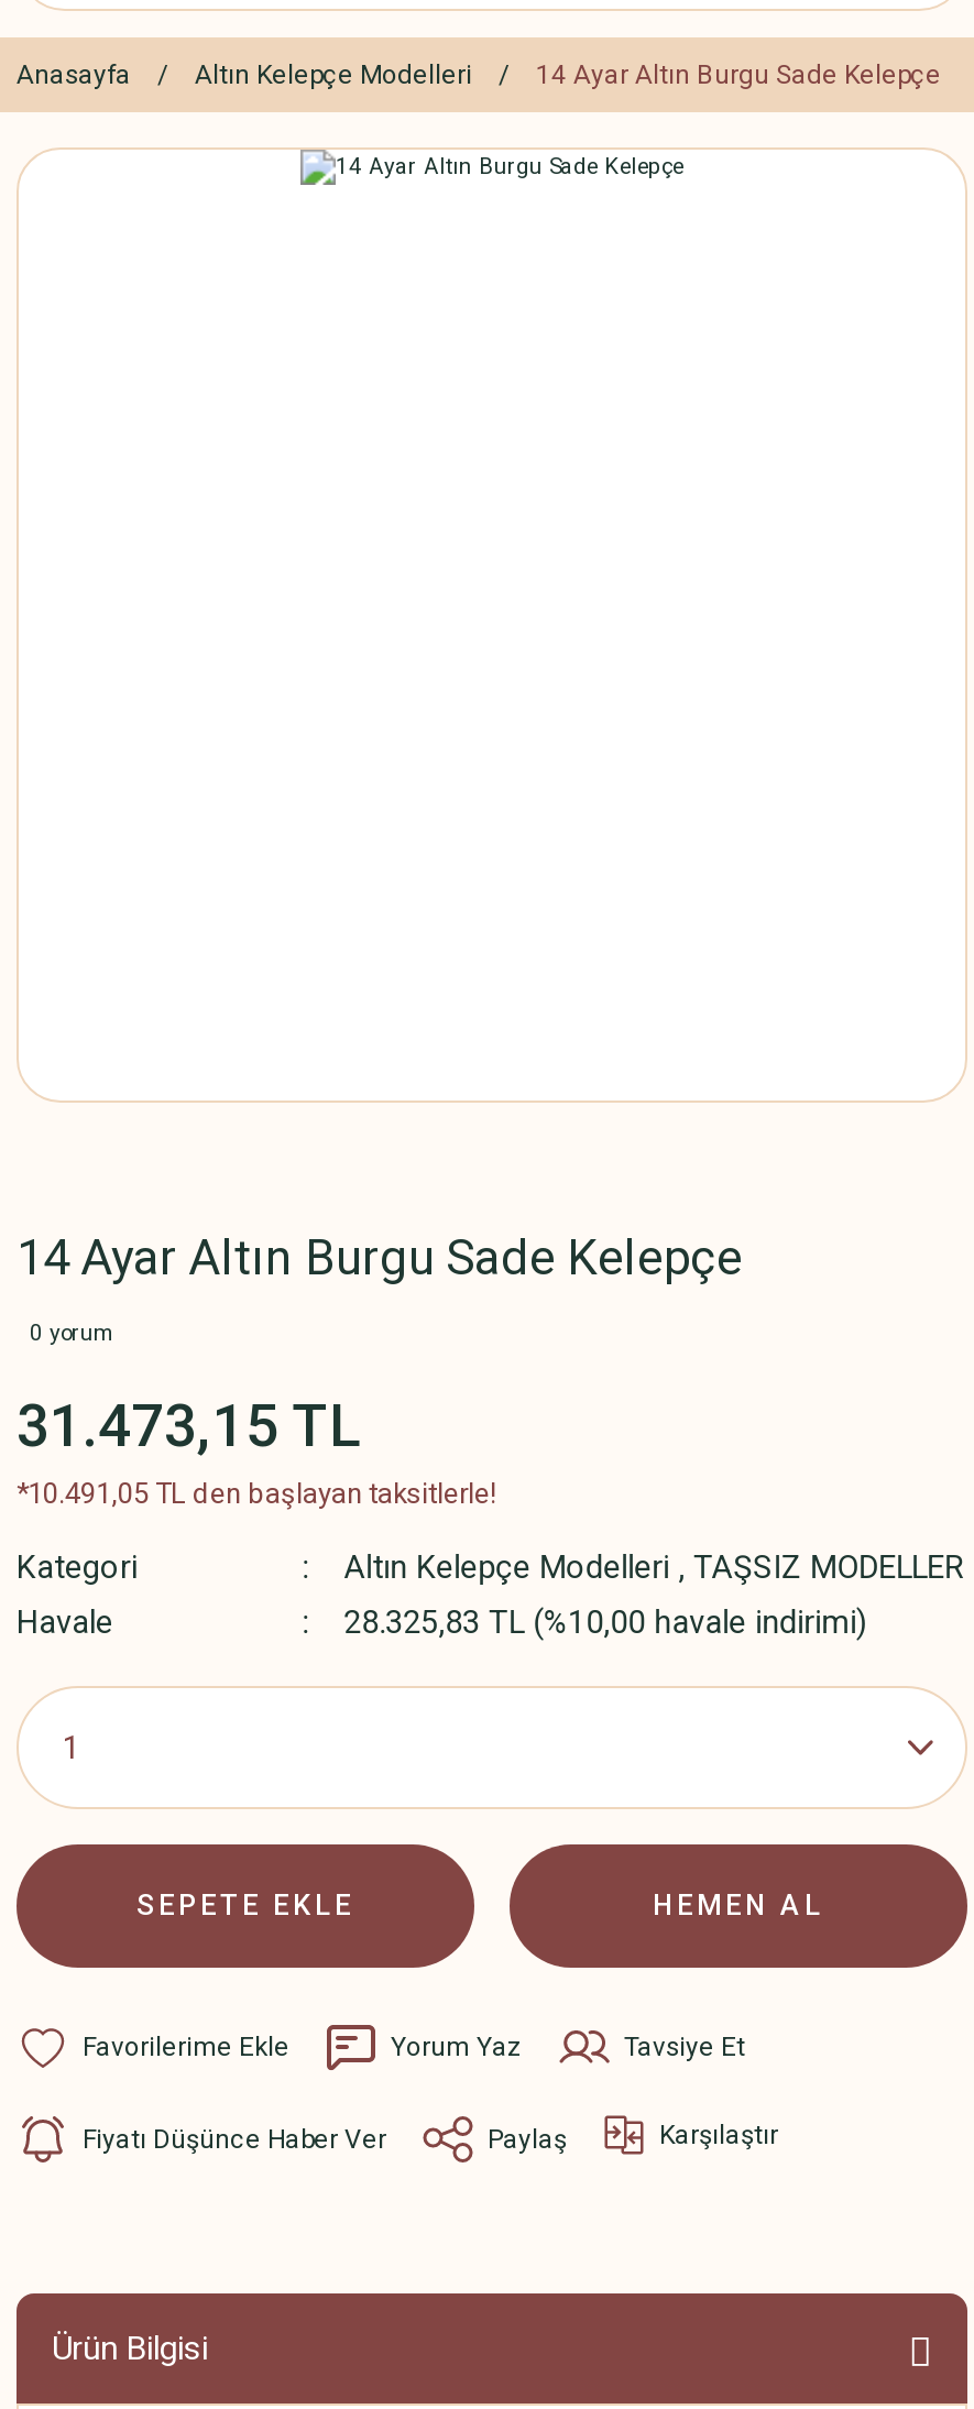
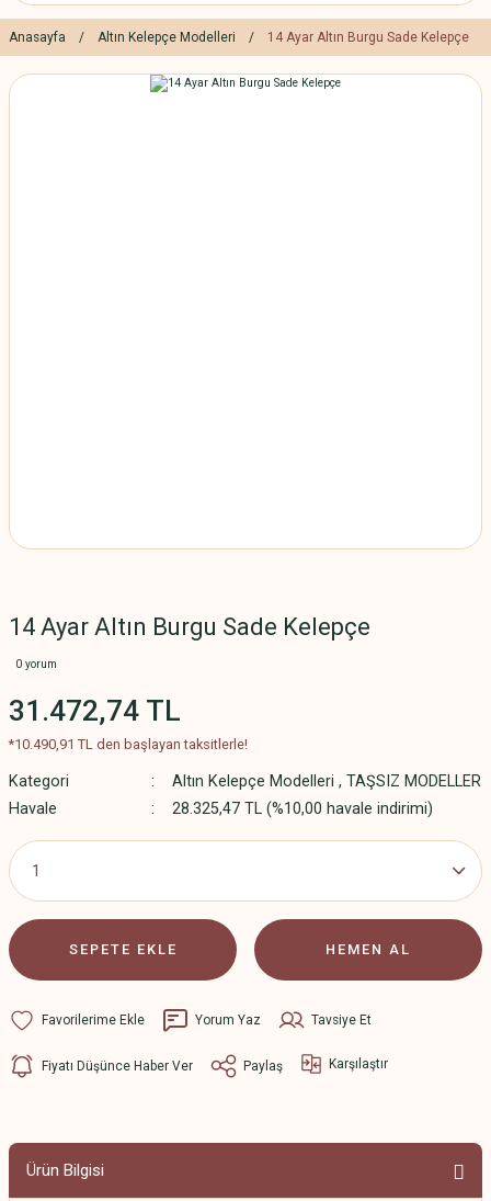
[17,1393,362,1459] 31.473,15 TL -> [9,694,181,727] 31.472,74 TL
[17,1477,496,1510] *10.491,05 TL den başlayan taksitlerle! -> [9,736,248,752] *10.490,91 TL den başlayan taksitlerle!
[344,1605,867,1642] 28.325,83 TL (%10,00 havale indirimi) -> [172,800,432,818] 28.325,47 TL (%10,00 havale indirimi)

